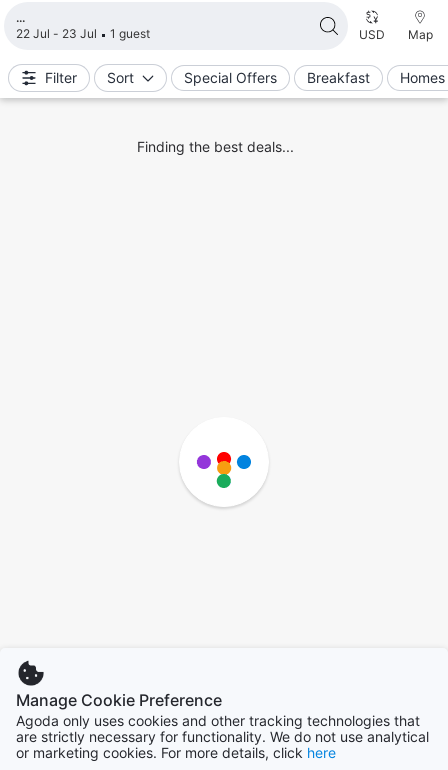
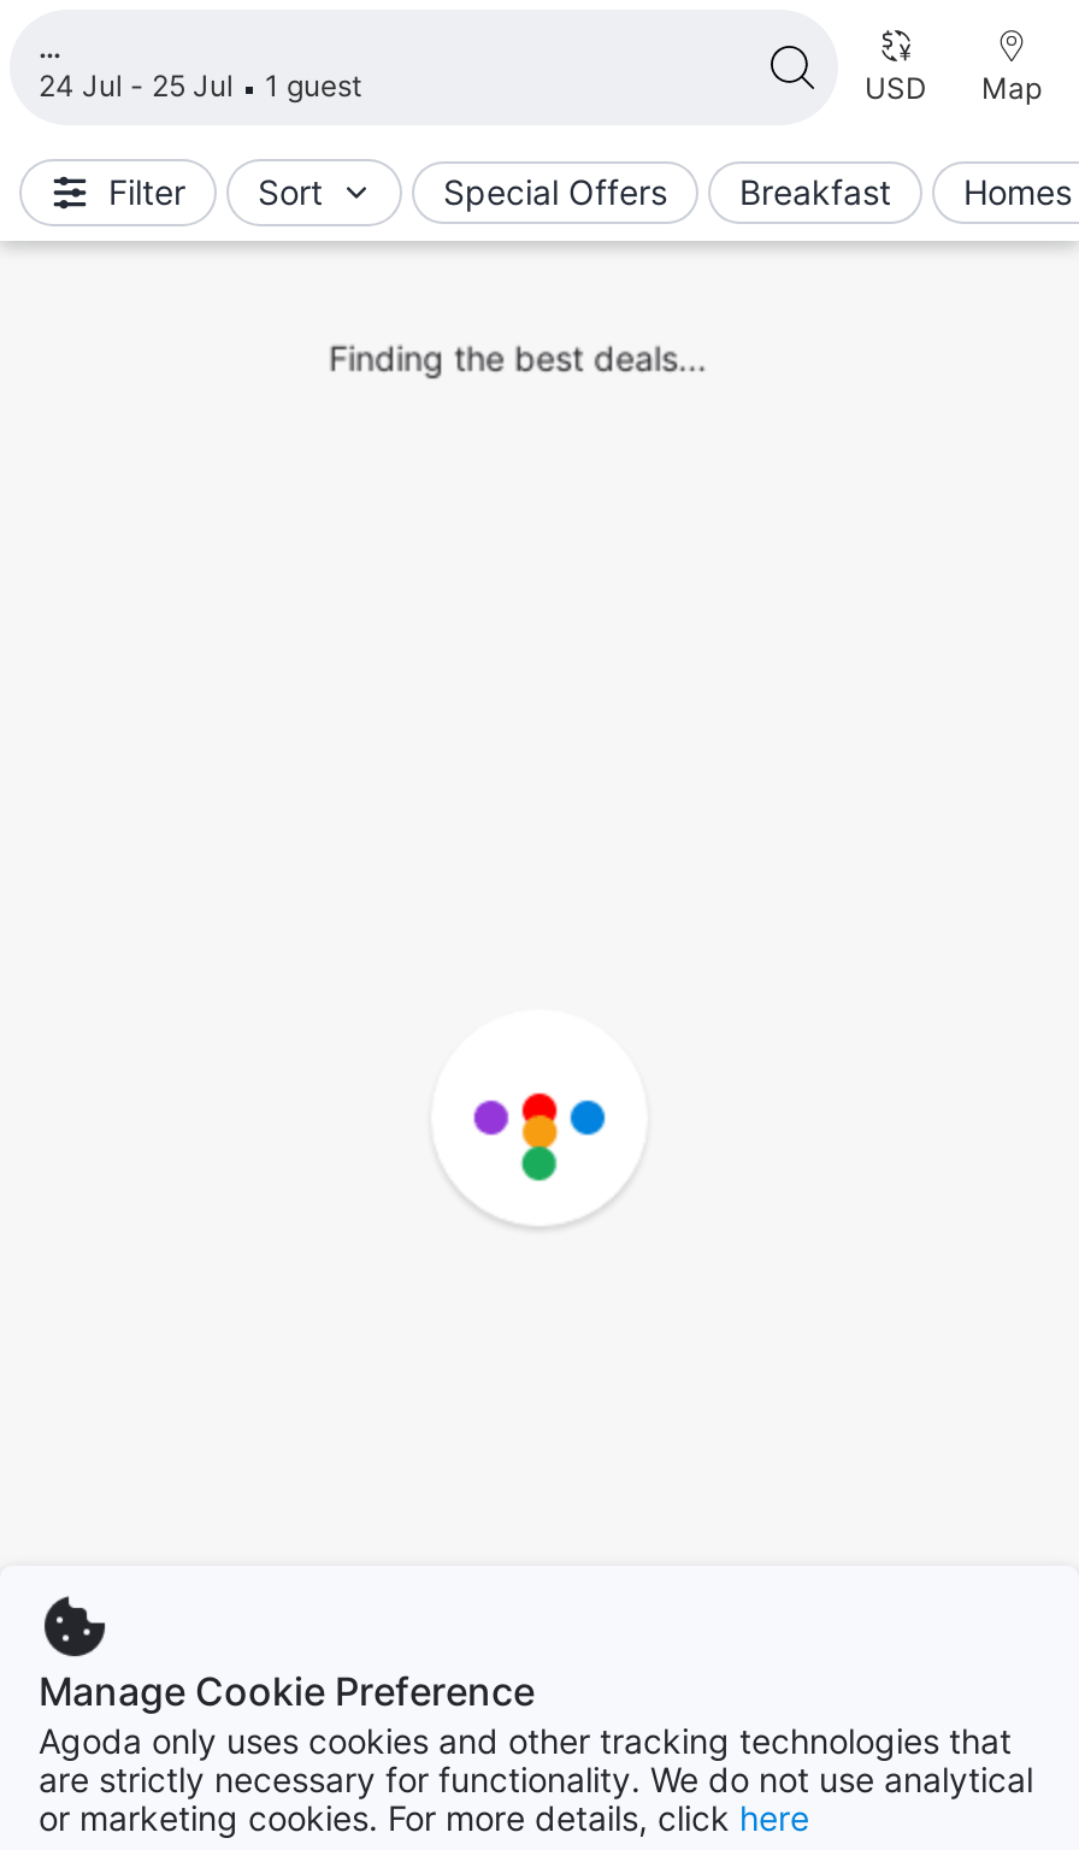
[16,26,150,41] 22 Jul - 23 Jul 1 guest -> [39,67,361,104] 24 Jul - 25 Jul 1 guest

